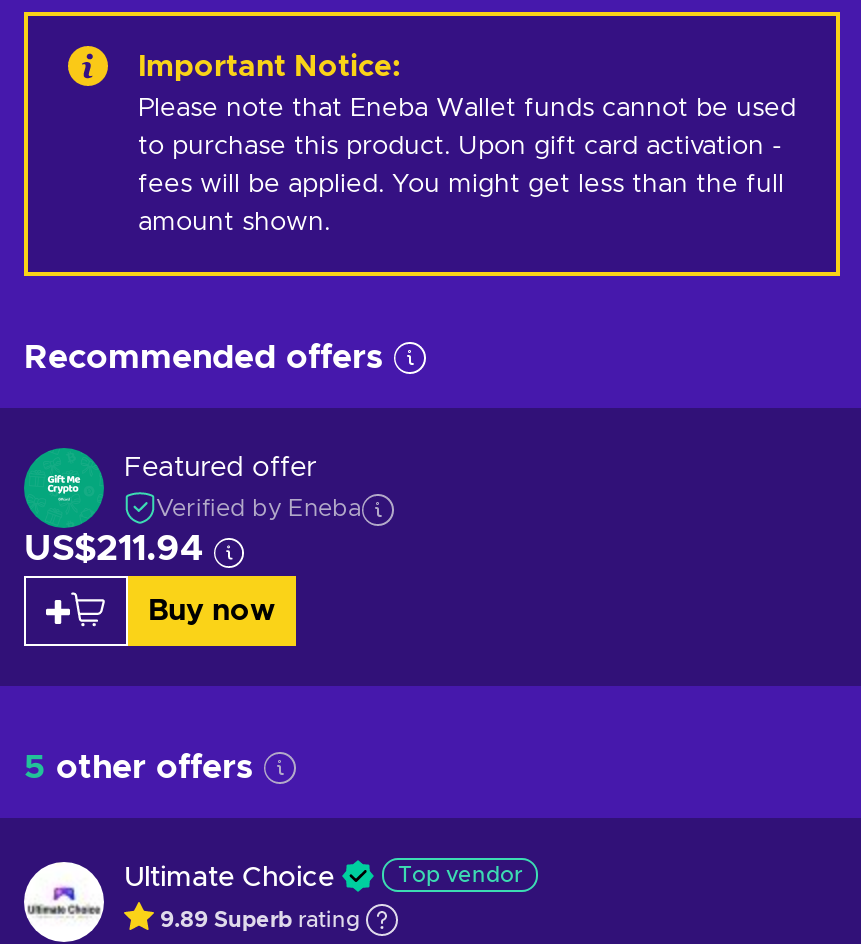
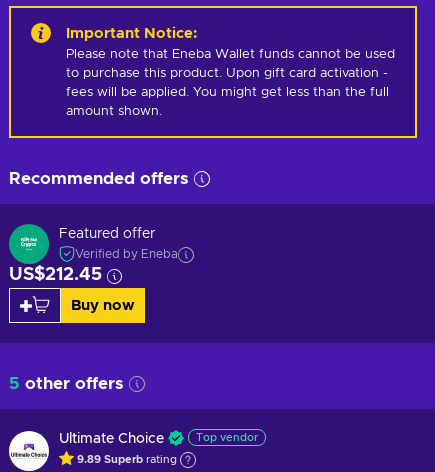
[24,531,204,567] US$211.94 -> [9,266,102,284] US$212.45

